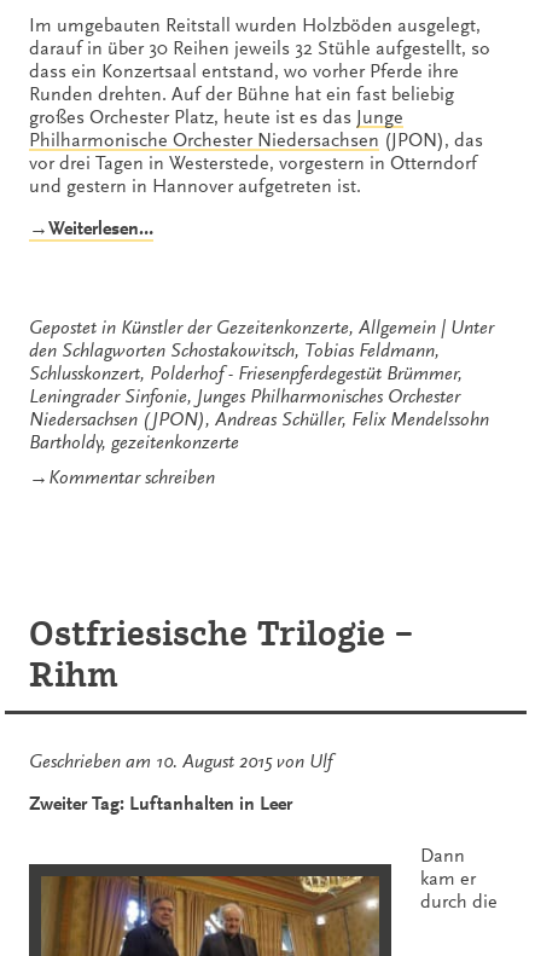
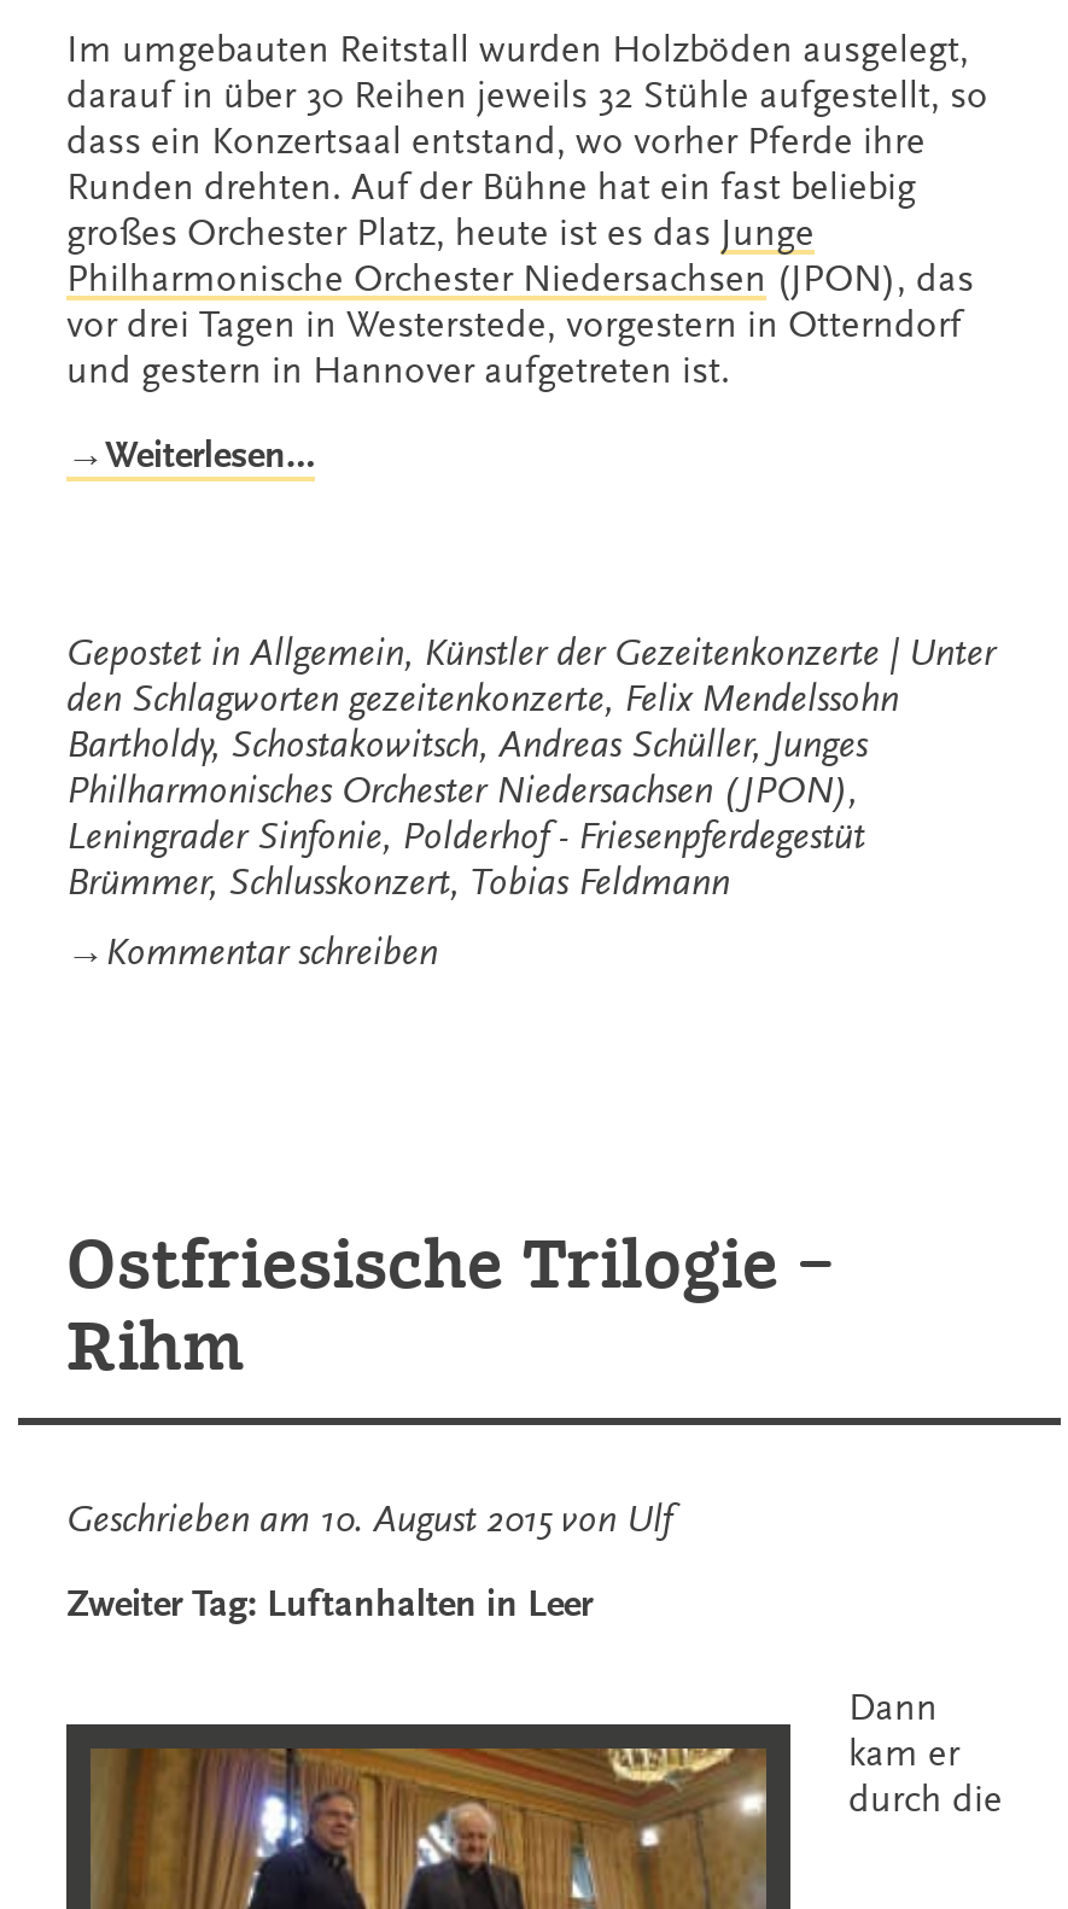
[29,316,436,338] Gepostet in Künstler der Gezeitenkonzerte, Allgemein -> [66,631,880,675] Gepostet in Allgemein, Künstler der Gezeitenkonzerte
[29,339,489,453] den Schlagworten Schostakowitsch, Tobias Feldmann, | Schlusskonzert, Polderhof - Friesenpferdegestüt Brümmer, | Leningrader Sinfonie, Junges Philharmonisches Orchester | Niedersachsen (JPON), Andreas Schüller, Felix Mendelssohn | Bartholdy, gezeitenkonzerte -> [66,677,899,904] den Schlagworten gezeitenkonzerte, Felix Mendelssohn | Bartholdy, Schostakowitsch, Andreas Schüller, Junges | Philharmonisches Orchester Niedersachsen (JPON), | Leningrader Sinfonie, Polderhof - Friesenpferdegestüt | Brümmer, Schlusskonzert, Tobias Feldmann

